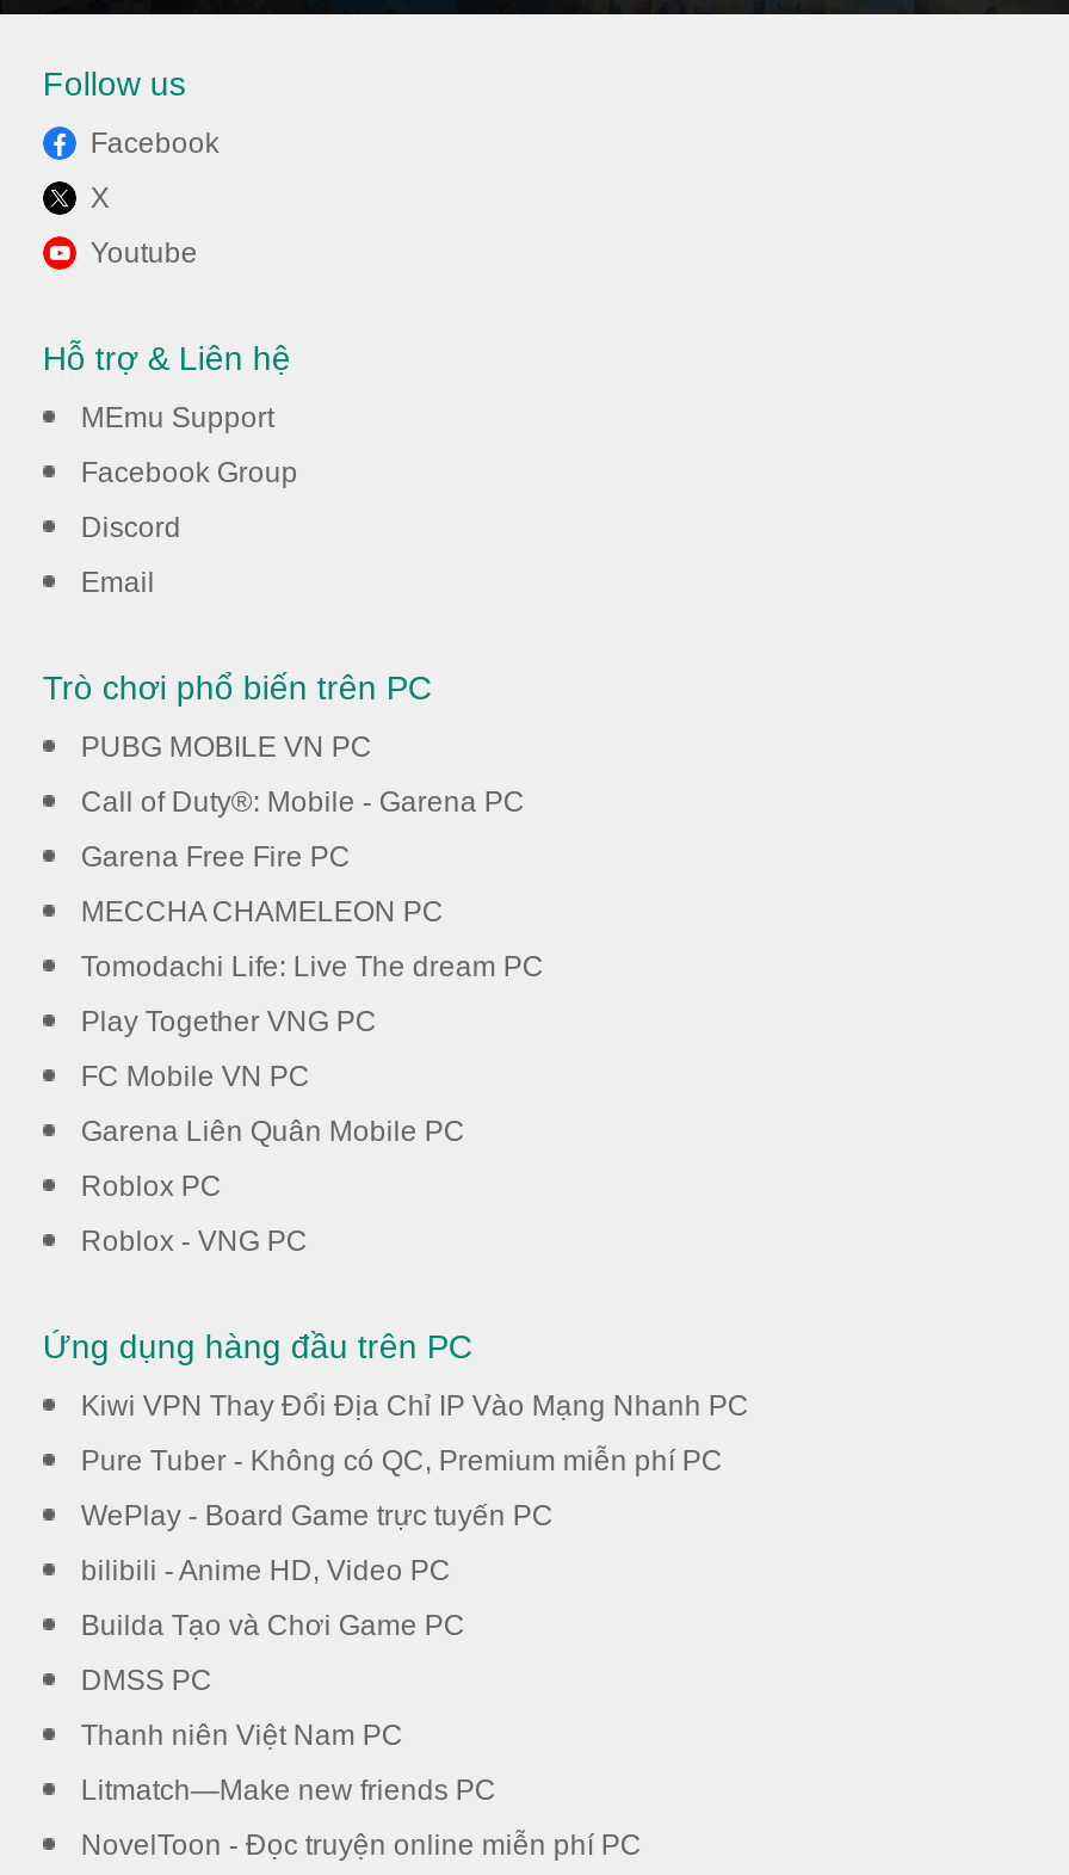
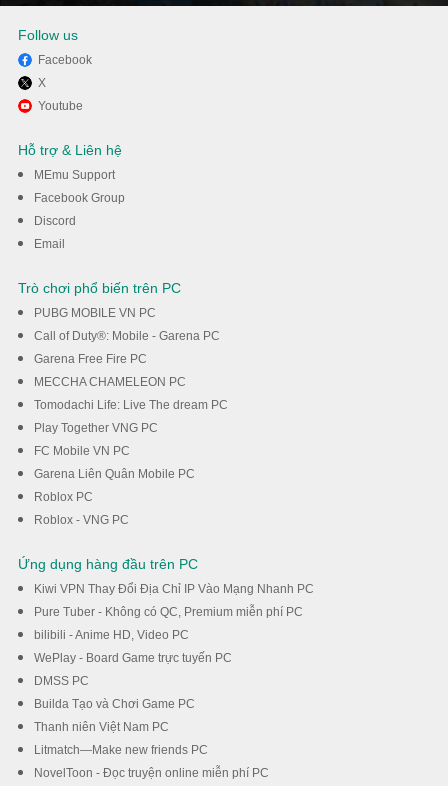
moved [81,1500,553,1533] -> [34,651,232,665]: WePlay - Board Game trực tuyến PC
moved [81,1555,451,1588] -> [34,628,189,642]: bilibili - Anime HD, Video PC
moved [81,1610,465,1643] -> [34,697,195,711]: Builda Tạo và Chơi Game PC
moved [81,1665,212,1698] -> [34,674,89,688]: DMSS PC

